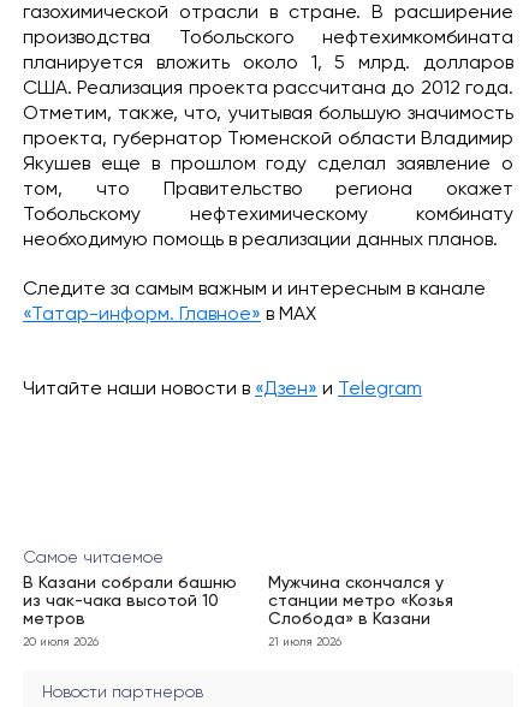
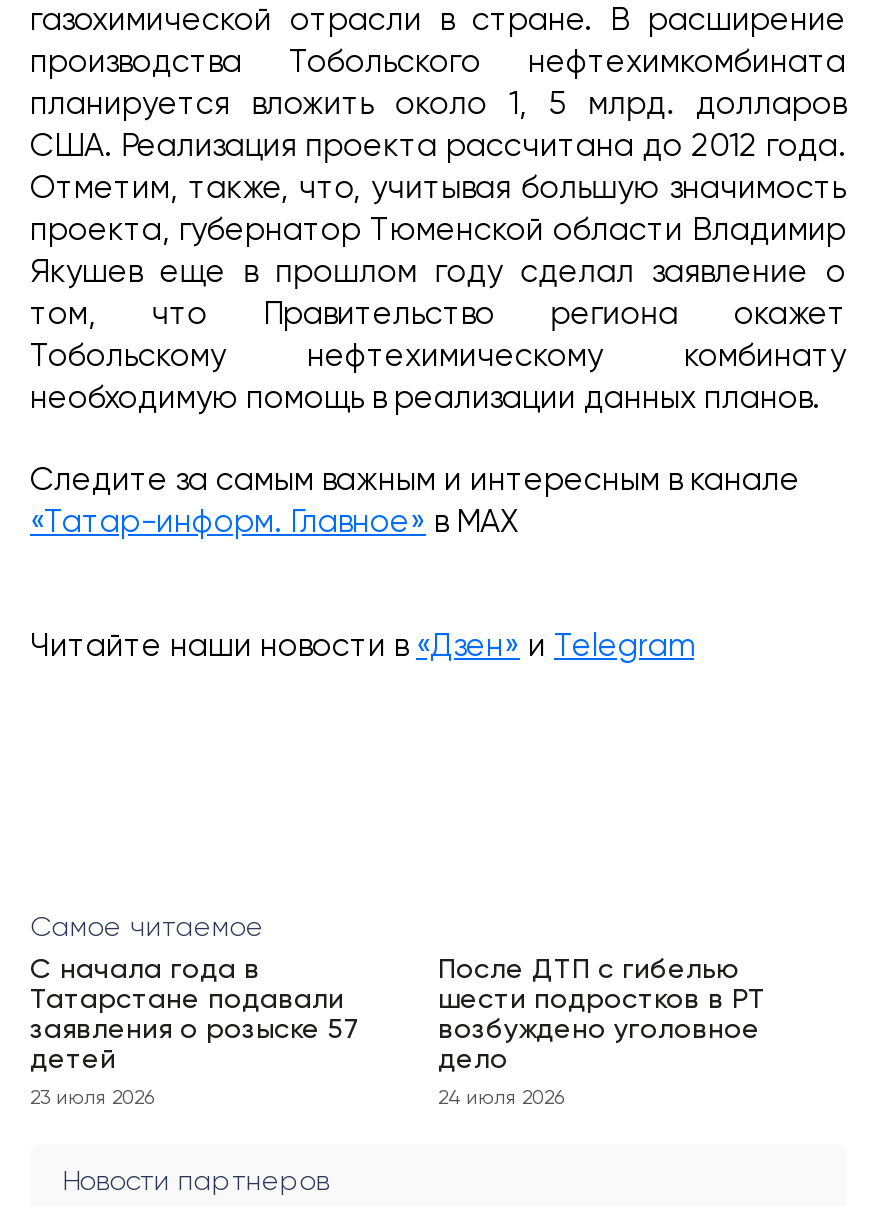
[23,575,237,628] В Казани собрали башню | из чак-чака высотой 10 | метров -> [30,956,360,1074] С начала года в | Татарстане подавали | заявления о розыске 57 | детей
[268,575,453,628] Мужчина скончался у | станции метро «Козья | Слобода» в Казани -> [438,956,766,1074] После ДТП с гибелью | шести подростков в РТ | возбуждено уголовное | дело
[23,636,99,648] 20 июля 2026 -> [30,1088,154,1108] 23 июля 2026
[268,636,341,648] 21 июля 2026 -> [438,1088,564,1108] 24 июля 2026

